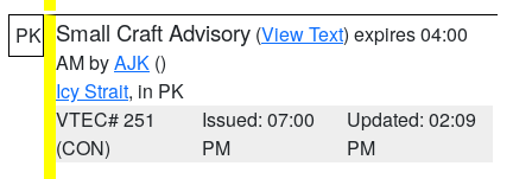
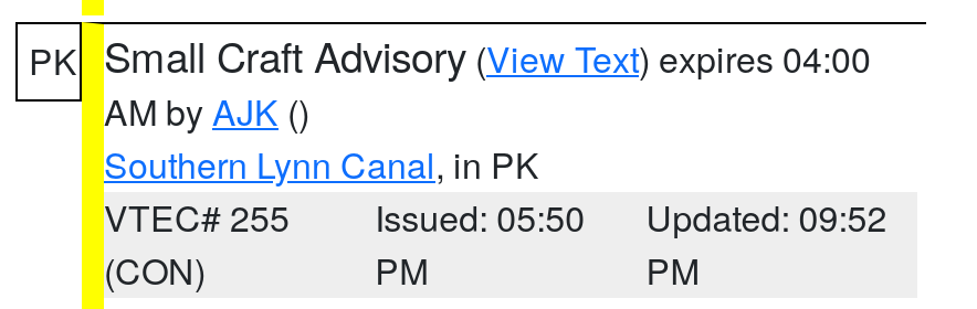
[56,77,184,133] Icy Strait, in PK | VTEC# 251 -> [104,139,539,243] Southern Lynn Canal, in PK | VTEC# 255
[201,106,314,133] Issued: 07:00 -> [375,192,585,243] Issued: 05:50
[347,106,476,133] Updated: 02:09 -> [646,192,887,243] Updated: 09:52

